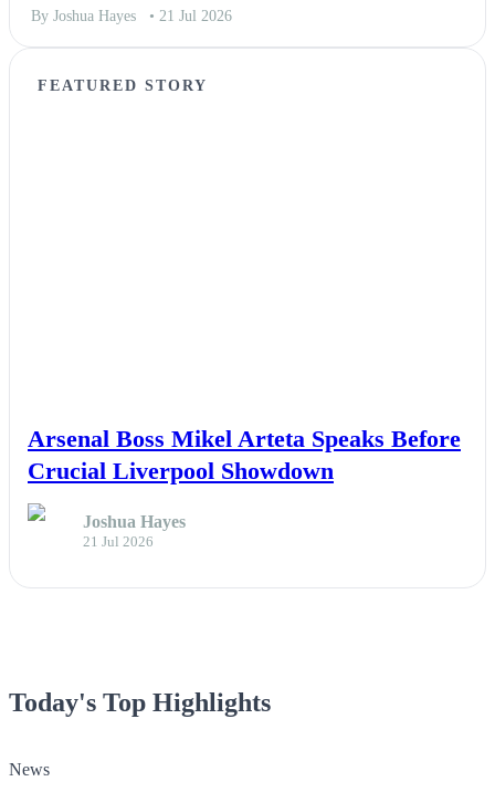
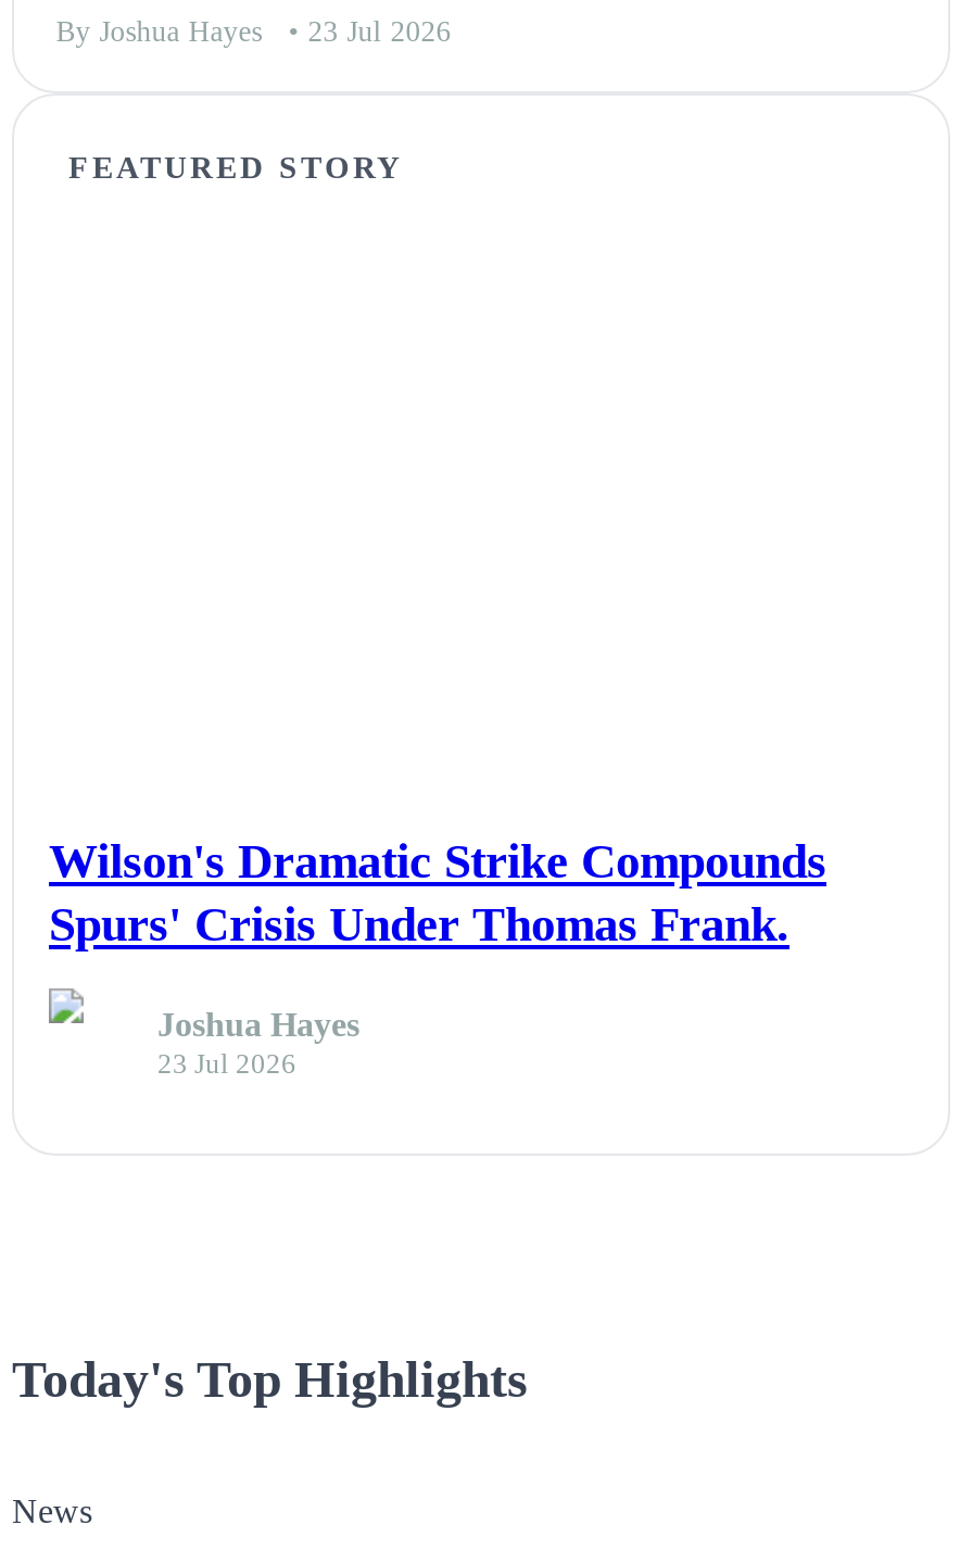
[31,8,232,24] By Joshua Hayes • 21 Jul 2026 -> [56,15,451,47] By Joshua Hayes • 23 Jul 2026
[28,425,461,484] Arsenal Boss Mikel Arteta Speaks Before | Crucial Liverpool Showdown -> [49,834,826,951] Wilson's Dramatic Strike Compounds | Spurs' Crisis Under Thomas Frank.
[83,535,154,550] 21 Jul 2026 -> [157,1050,296,1081] 23 Jul 2026

